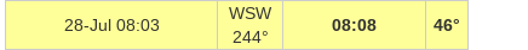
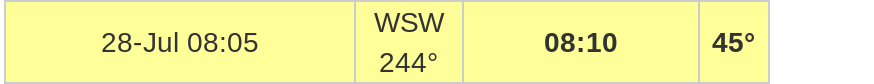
[64,15,159,35] 28-Jul 08:03 -> [101,26,259,58] 28-Jul 08:05
[332,15,377,35] 08:08 -> [544,26,618,58] 08:10
[434,15,460,35] 46° -> [712,26,756,58] 45°

